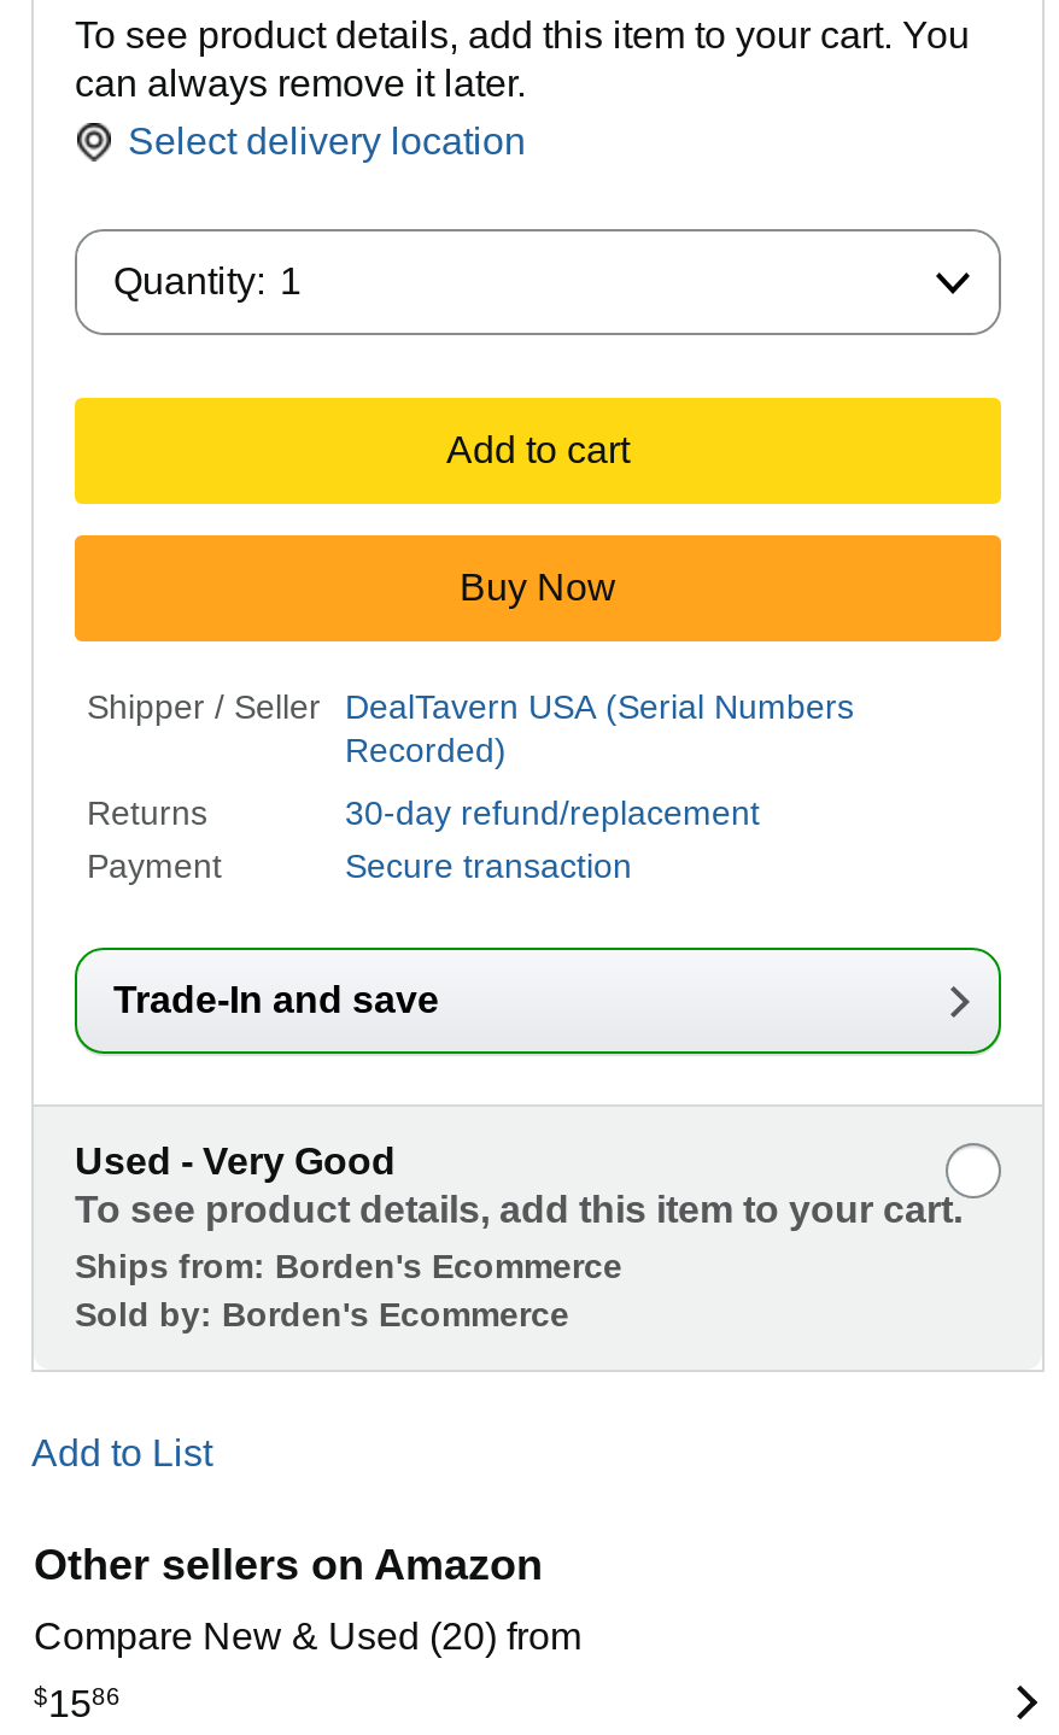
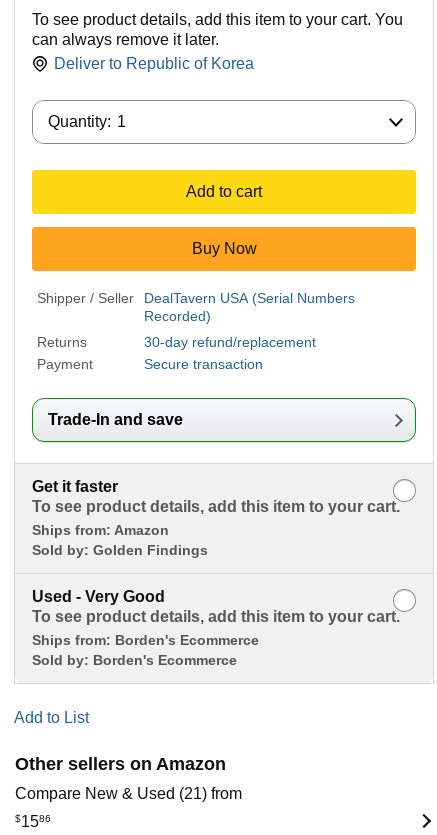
[128,121,526,162] Select delivery location -> [54,55,254,72] Deliver to Republic of Korea
none -> [32,478,400,558] Get it faster | To see product details, add this item to your cart. | Ships from: Amazon | Sold by: Golden Findings
[34,1616,581,1657] Compare New & Used (20) from -> [15,785,242,802] Compare New & Used (21) from

